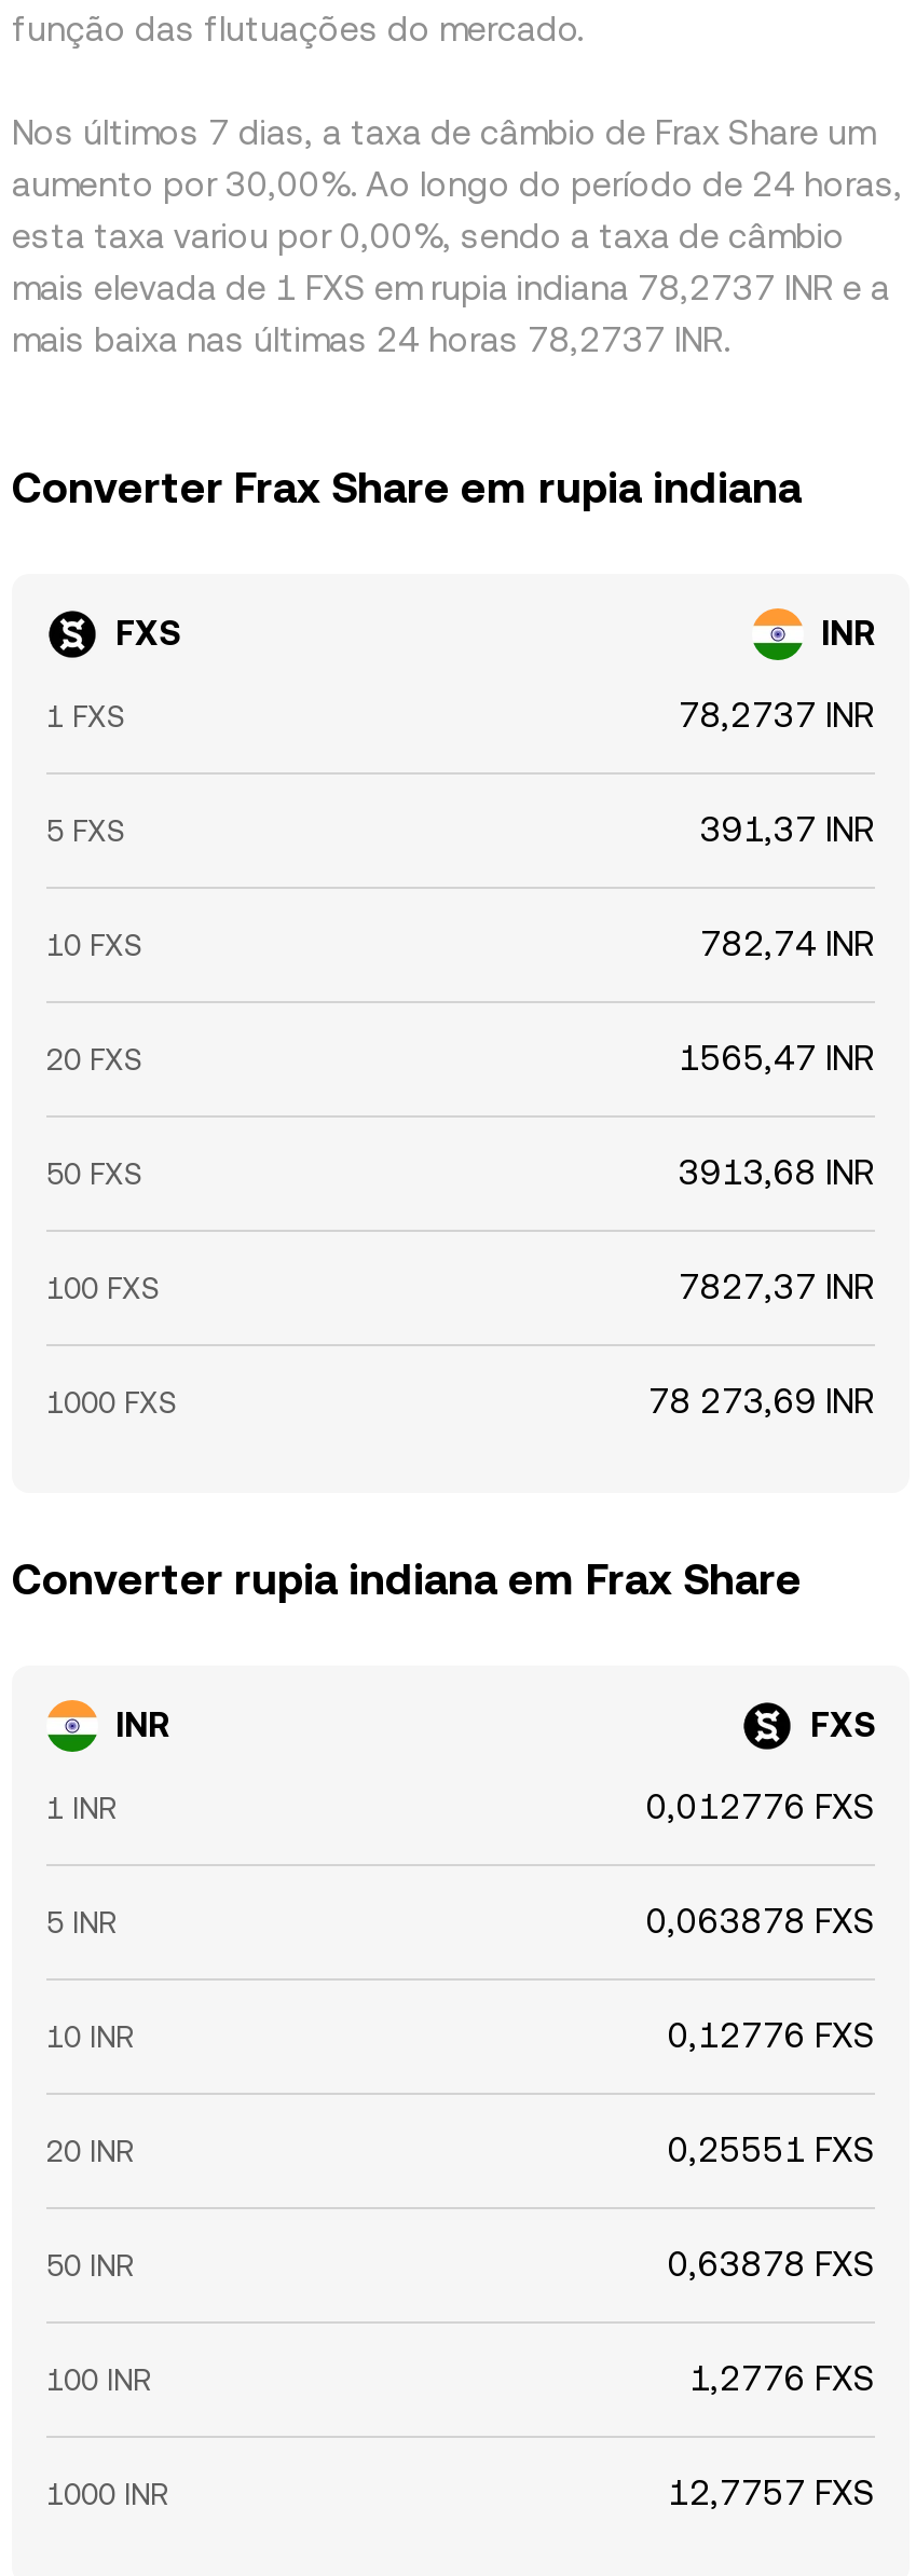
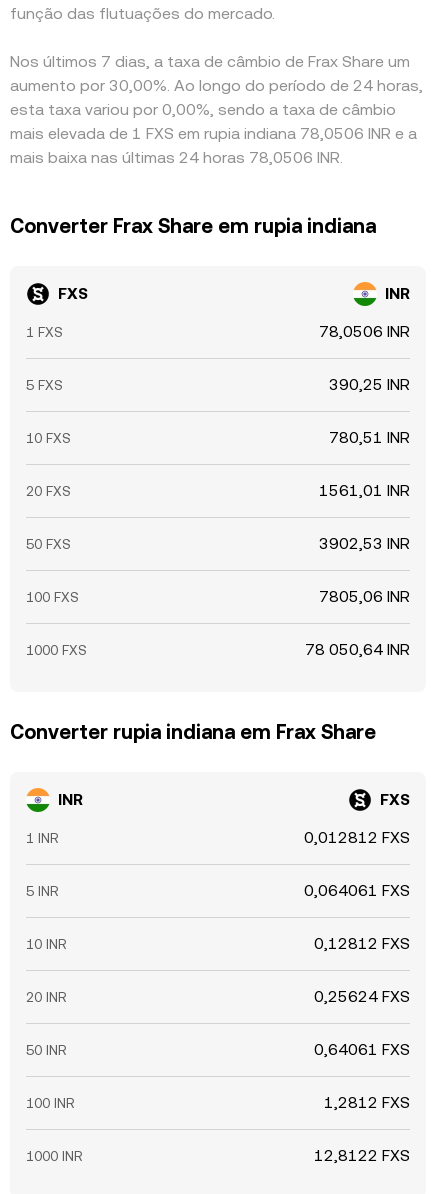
[12,268,890,309] mais elevada de 1 FXS em rupia indiana 78,2737 INR e a -> [10,124,417,143] mais elevada de 1 FXS em rupia indiana 78,0506 INR e a
[12,319,730,360] mais baixa nas últimas 24 horas 78,2737 INR. -> [10,148,343,167] mais baixa nas últimas 24 horas 78,0506 INR.
[679,695,875,736] 78,2737 INR -> [319,322,410,341] 78,0506 INR
[700,809,875,850] 391,37 INR -> [329,375,410,394] 390,25 INR
[700,923,875,964] 782,74 INR -> [329,428,410,447] 780,51 INR
[679,1038,875,1079] 1565,47 INR -> [319,481,410,500] 1561,01 INR
[679,1152,875,1193] 3913,68 INR -> [319,534,410,553] 3902,53 INR
[679,1266,875,1307] 7827,37 INR -> [319,587,410,606] 7805,06 INR
[648,1381,875,1422] 78 273,69 INR -> [305,640,410,659] 78 050,64 INR
[646,1786,875,1827] 0,012776 FXS -> [304,828,410,847] 0,012812 FXS
[646,1901,875,1942] 0,063878 FXS -> [304,881,410,900] 0,064061 FXS
[668,2015,875,2056] 0,12776 FXS -> [314,934,410,953] 0,12812 FXS
[668,2129,875,2170] 0,25551 FXS -> [314,987,410,1006] 0,25624 FXS
[668,2244,875,2285] 0,63878 FXS -> [314,1040,410,1059] 0,64061 FXS
[689,2358,875,2399] 1,2776 FXS -> [324,1093,410,1112] 1,2812 FXS
[668,2472,875,2513] 12,7757 FXS -> [314,1146,410,1165] 12,8122 FXS

